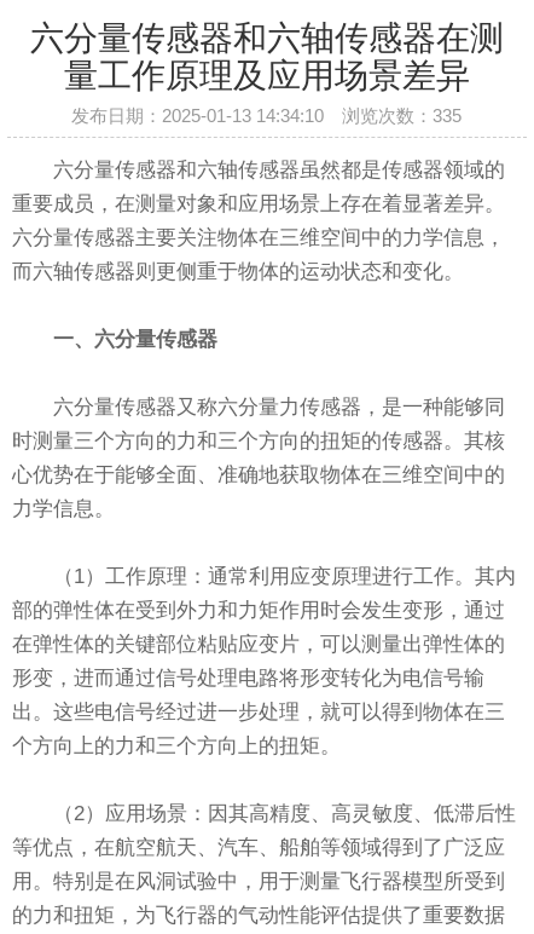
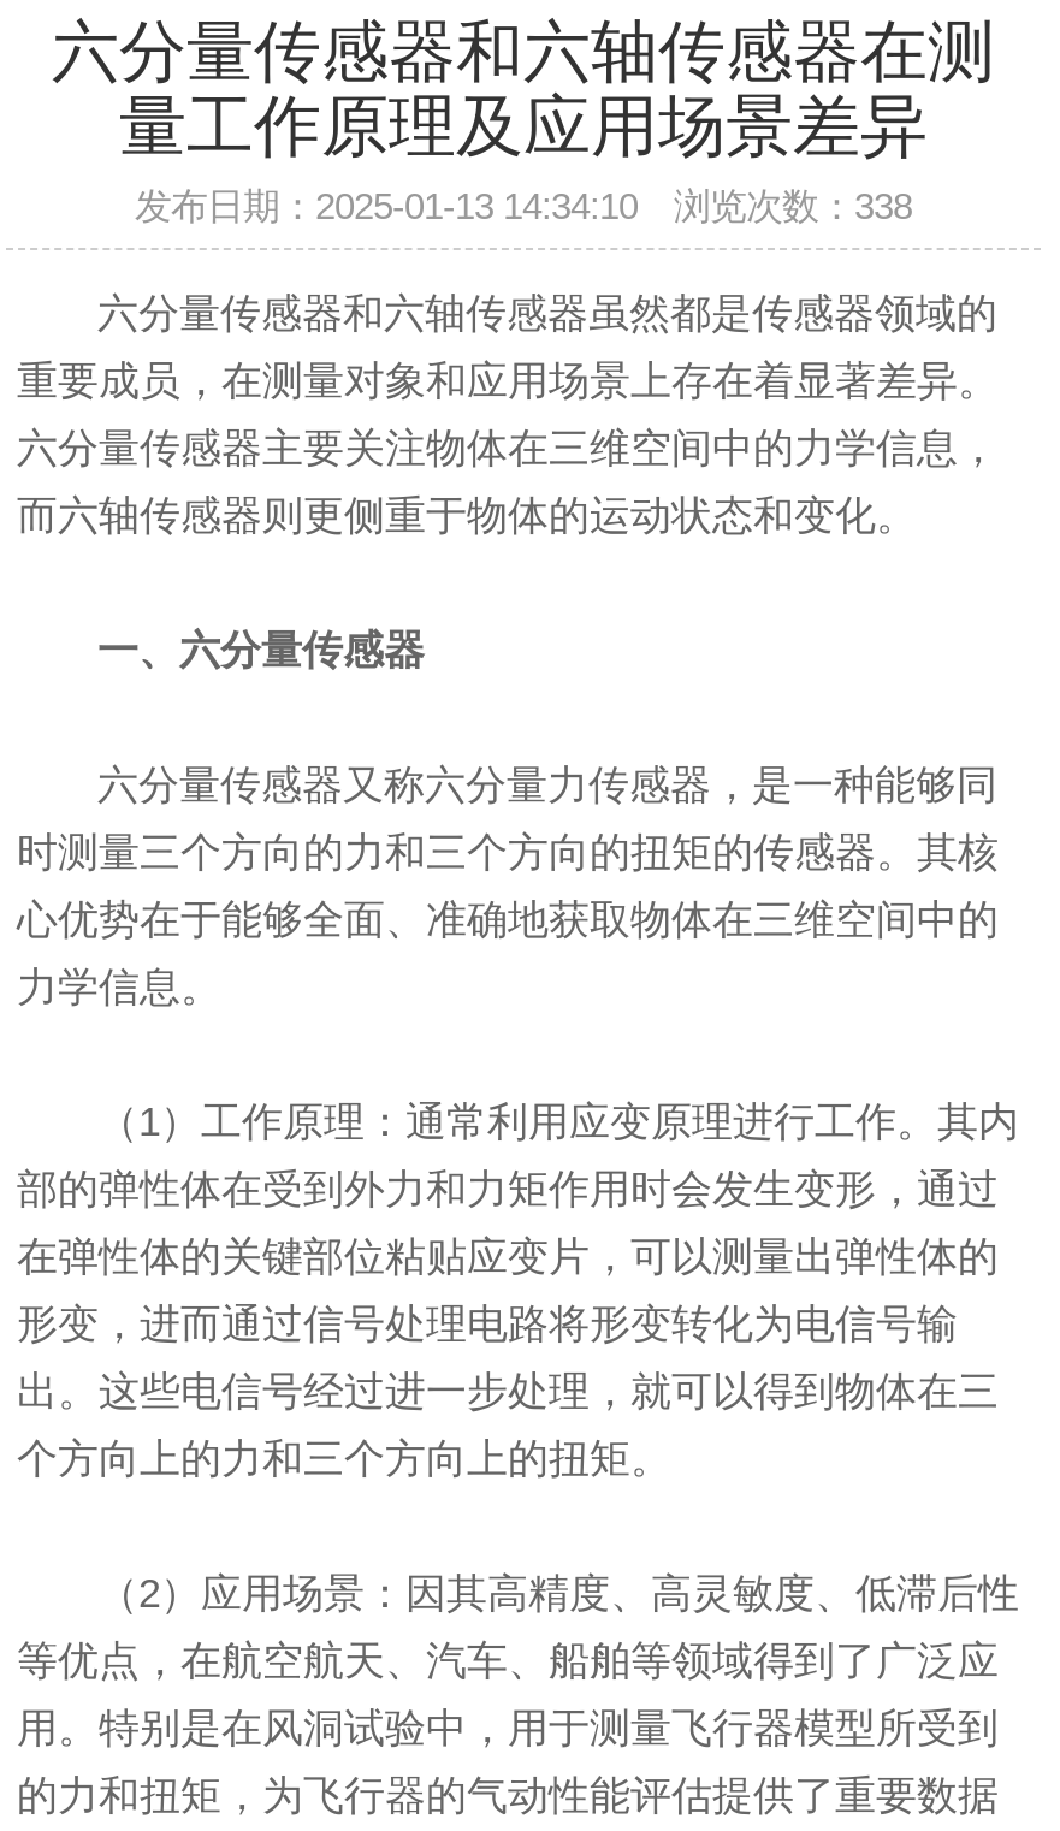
[72,105,462,126] 发布日期：2025-01-13 14:34:10 浏览次数：335 -> [135,185,912,226] 发布日期：2025-01-13 14:34:10 浏览次数：338

